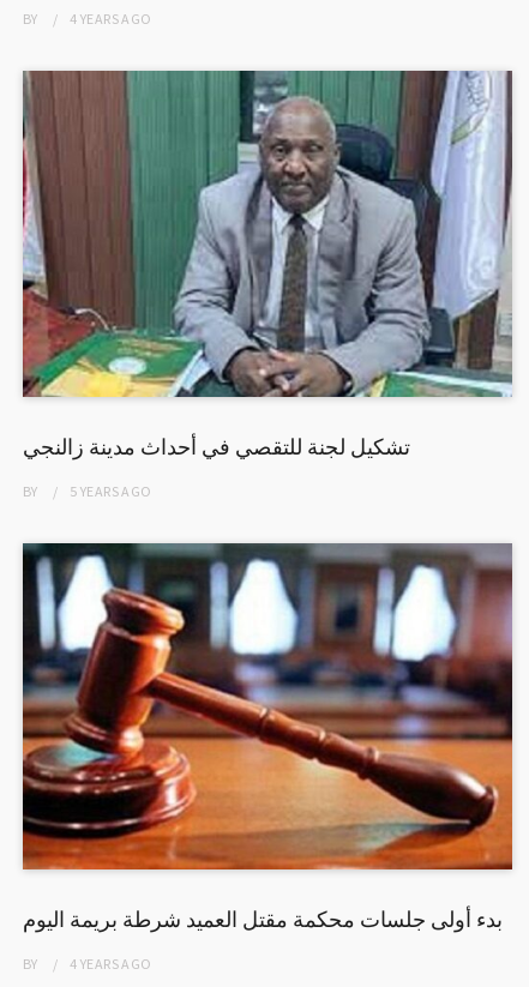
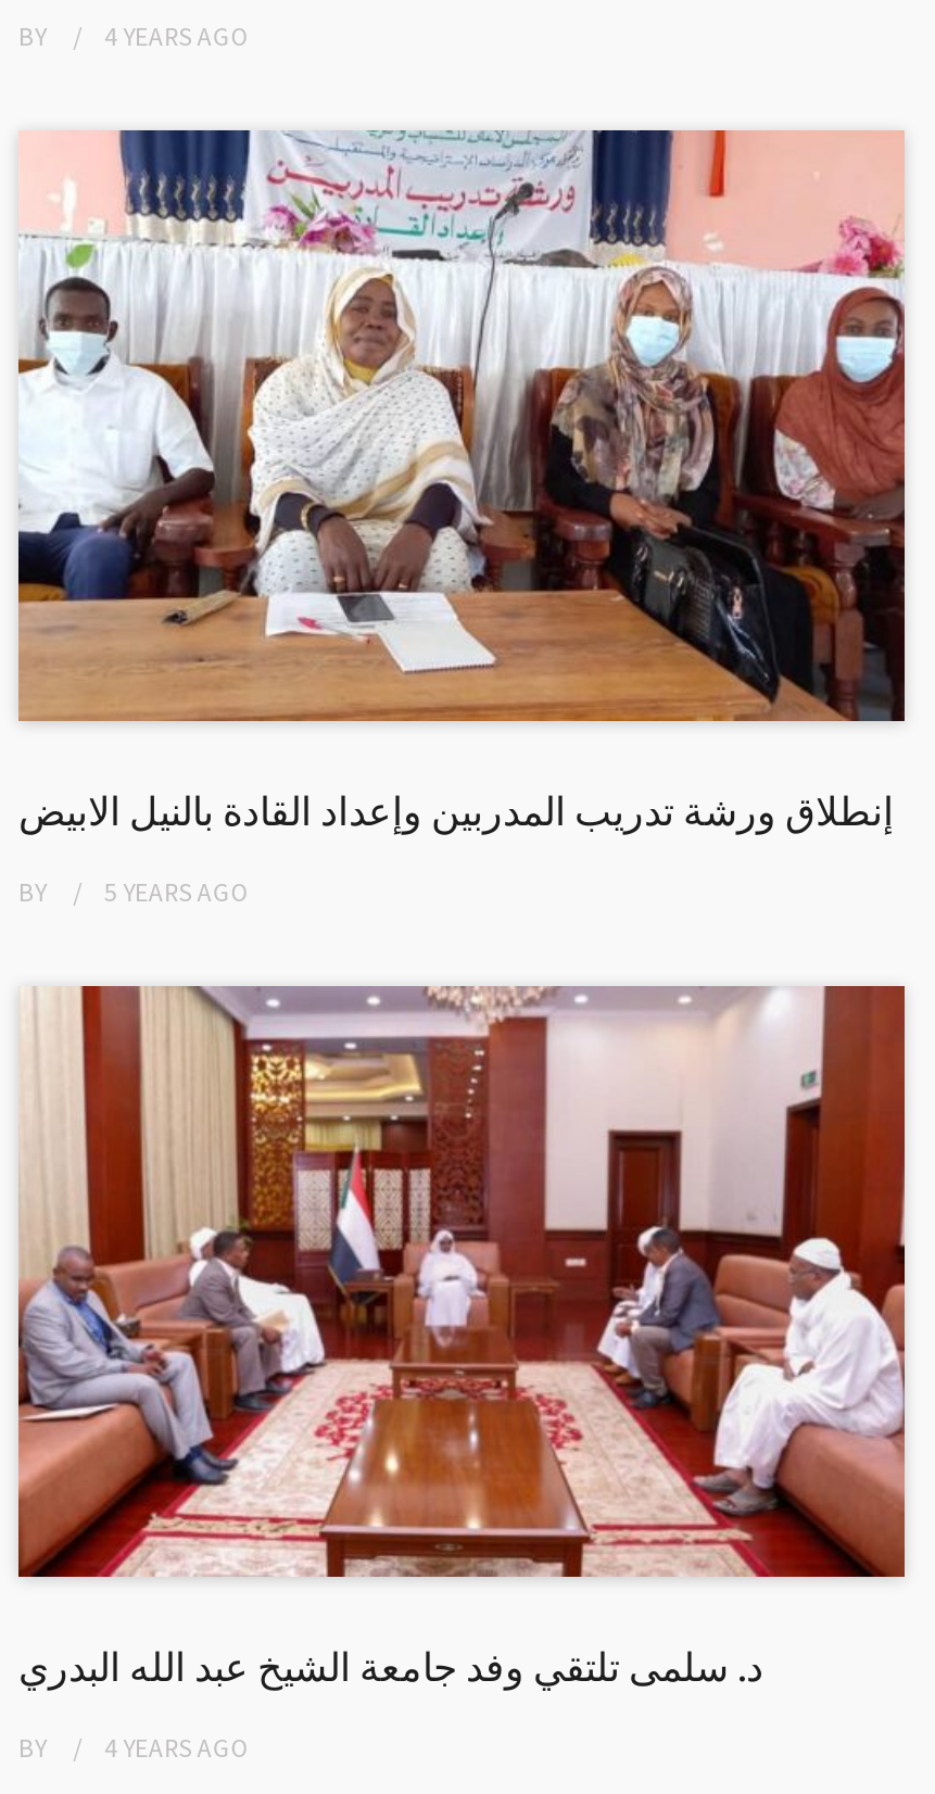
[22,70,513,461] [image] | تشكيل لجنة للتقصي في أحداث مدينة زالنجي -> [16,128,907,837] [image] | إنطلاق ورشة تدريب المدربين وإعداد القادة بالنيل الابيض
[22,542,513,933] [image] | بدء أولى جلسات محكمة مقتل العميد شرطة بريمة اليوم -> [16,984,907,1692] [image] | د. سلمى تلتقي وفد جامعة الشيخ عبد الله البدري

